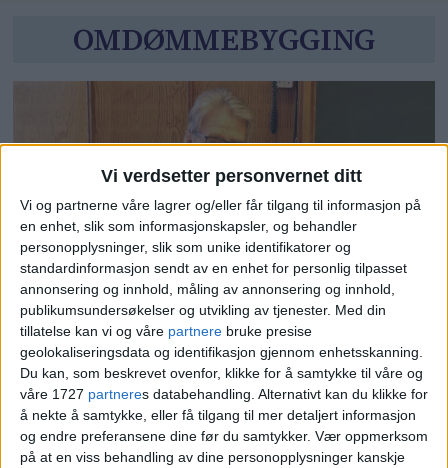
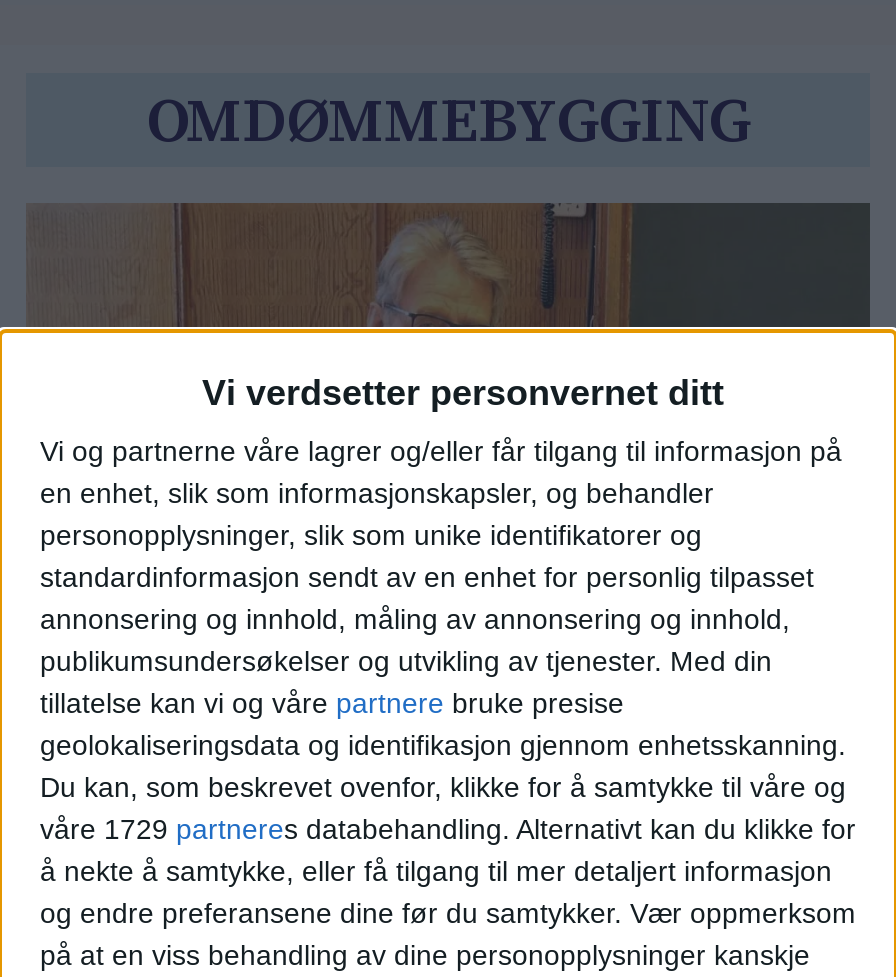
[20,386,428,402] våre 1727 partneres databehandling. Alternativt kan du klikke for -> [40,814,856,846] våre 1729 partneres databehandling. Alternativt kan du klikke for

